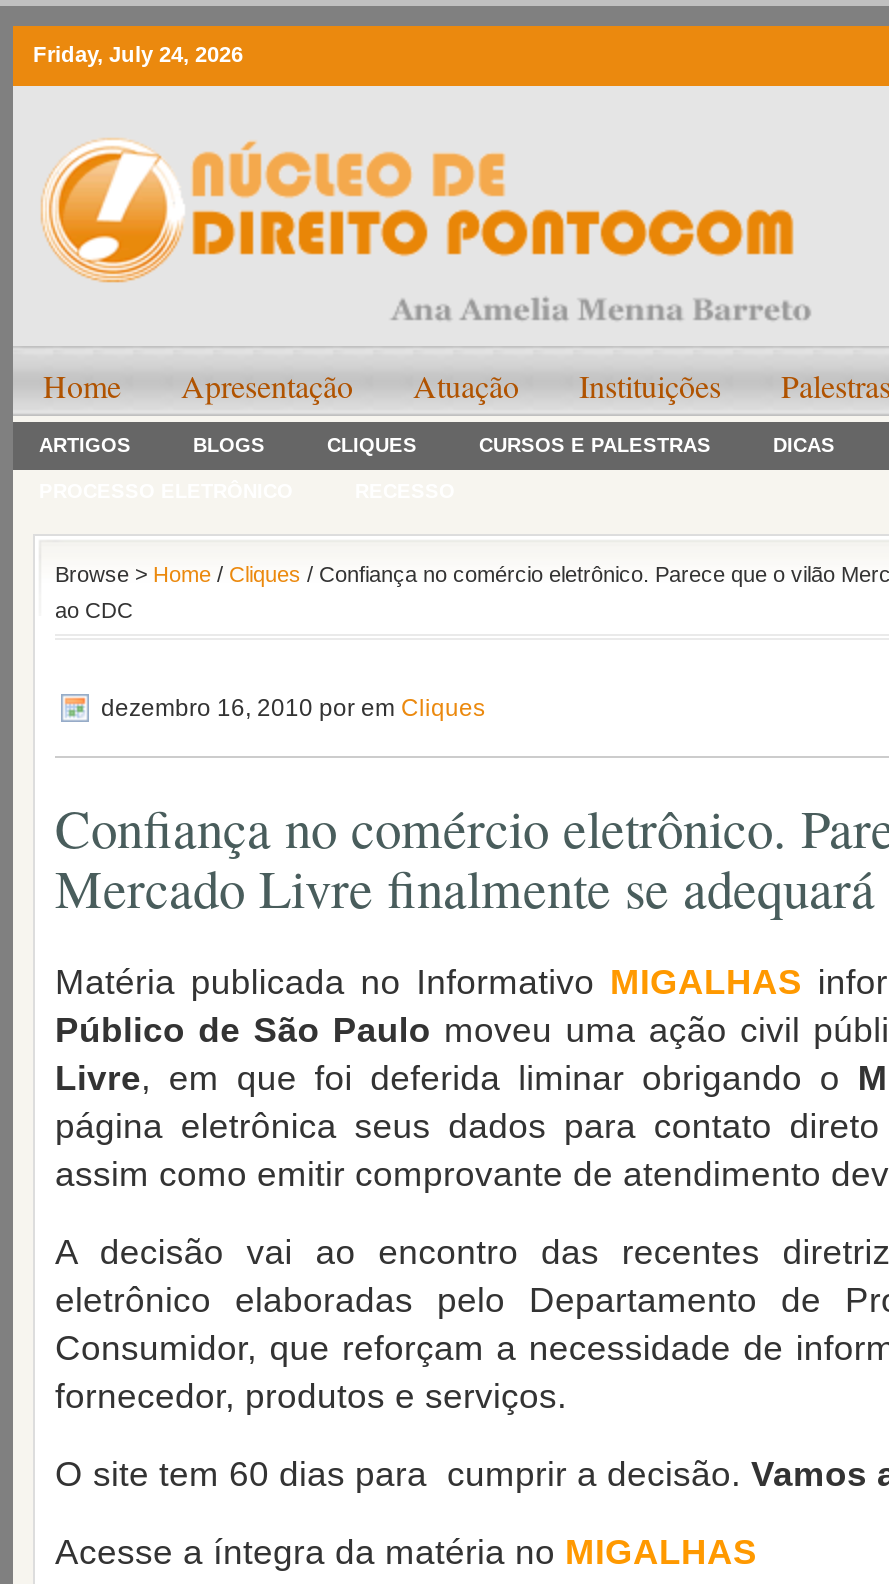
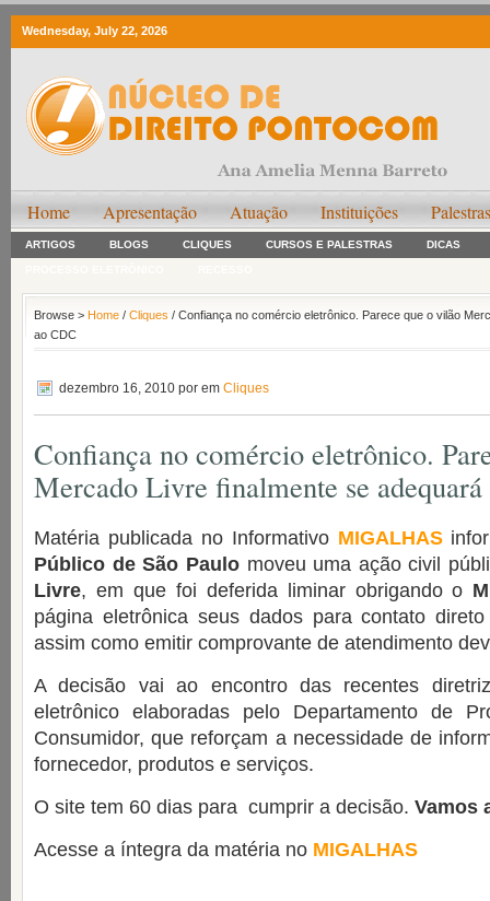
[33,42,243,66] Friday, July 24, 2026 -> [22,24,167,37] Wednesday, July 22, 2026

